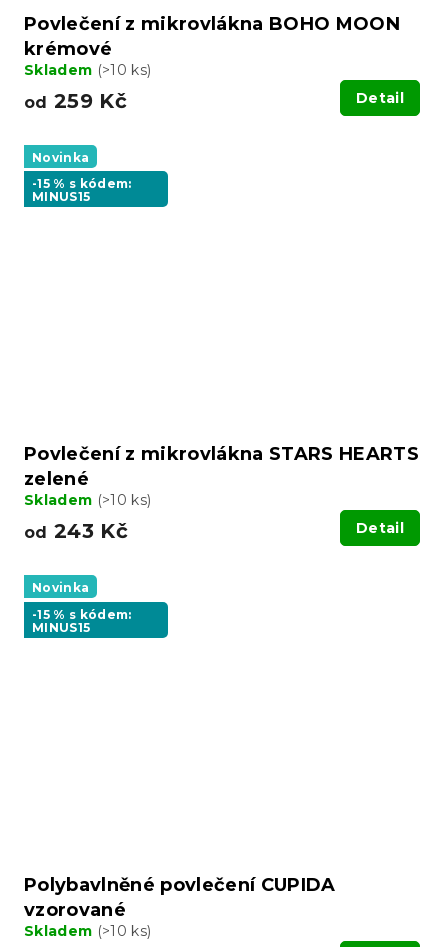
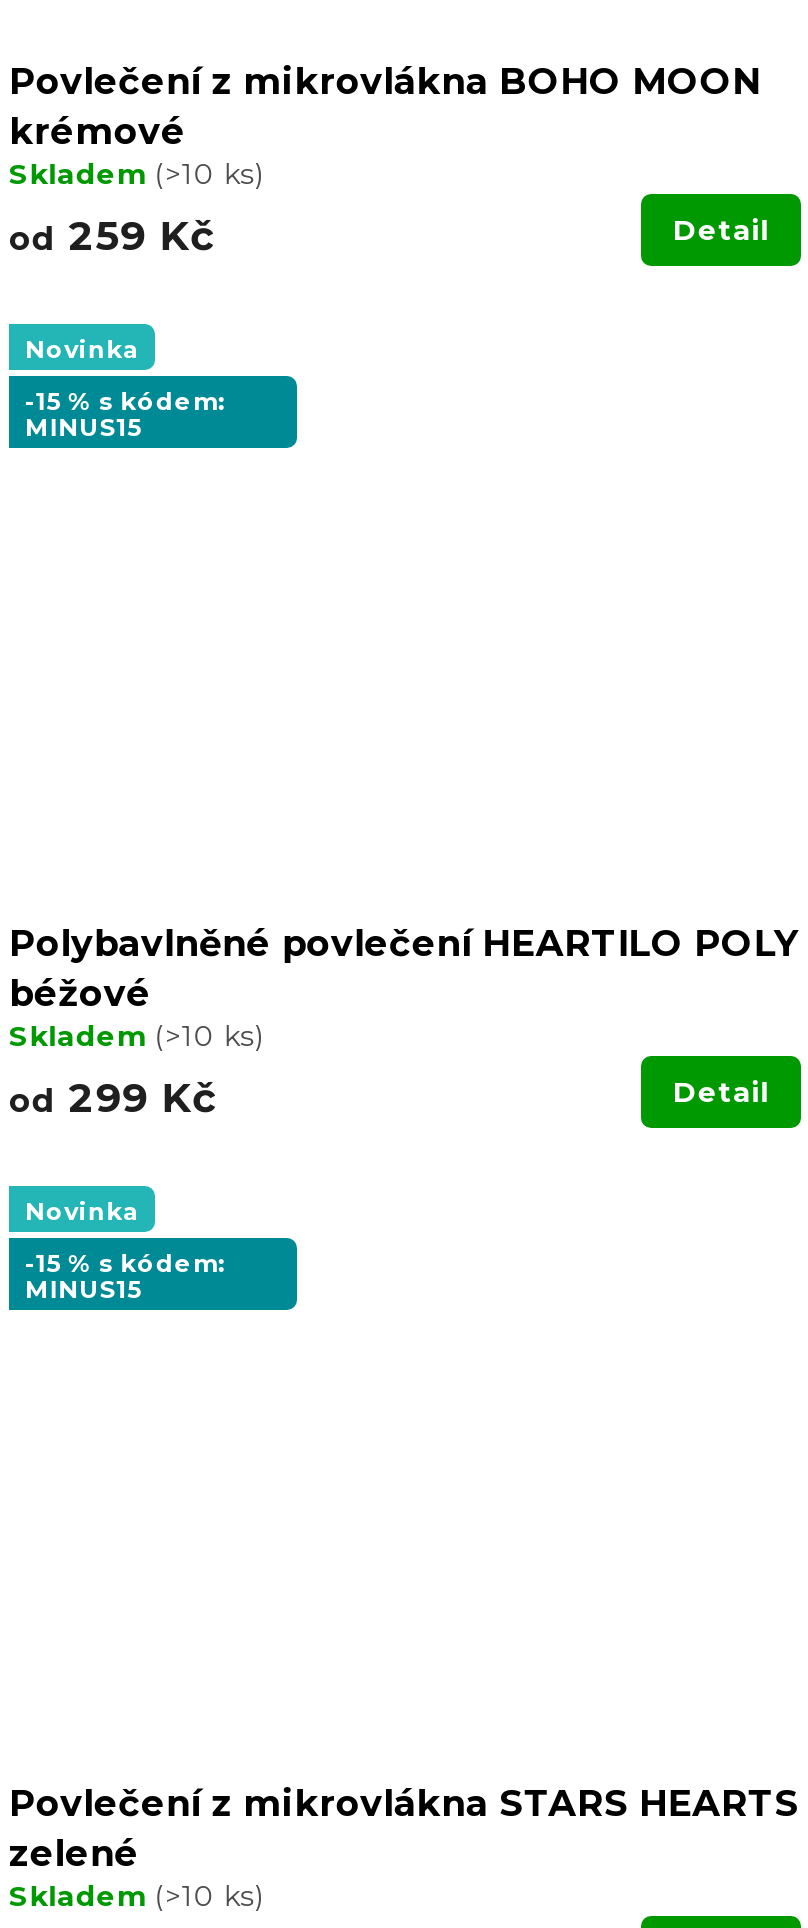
none -> [9,921,799,1015] Polybavlněné povlečení HEARTILO POLY | béžové
moved [24,443,419,490] -> [9,1782,799,1876]: Povlečení z mikrovlákna STARS HEARTS | zelené
[24,519,128,543] od 243 Kč -> [9,1073,217,1121] od 299 Kč
[24,874,336,921] Polybavlněné povlečení CUPIDA | vzorované -> none

